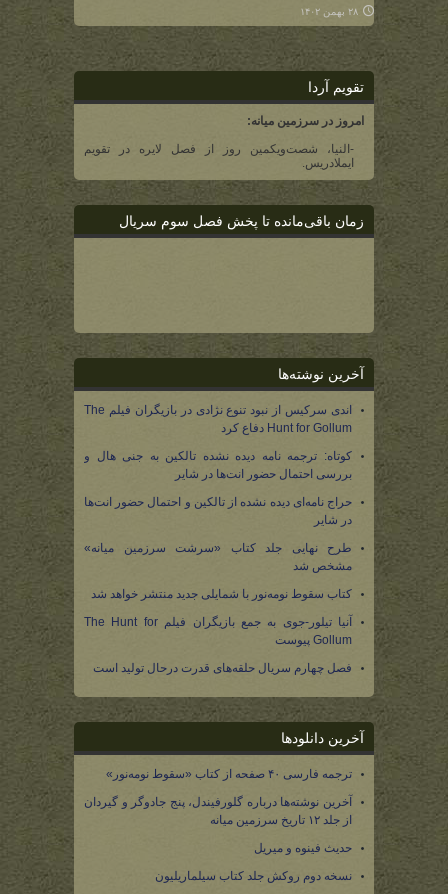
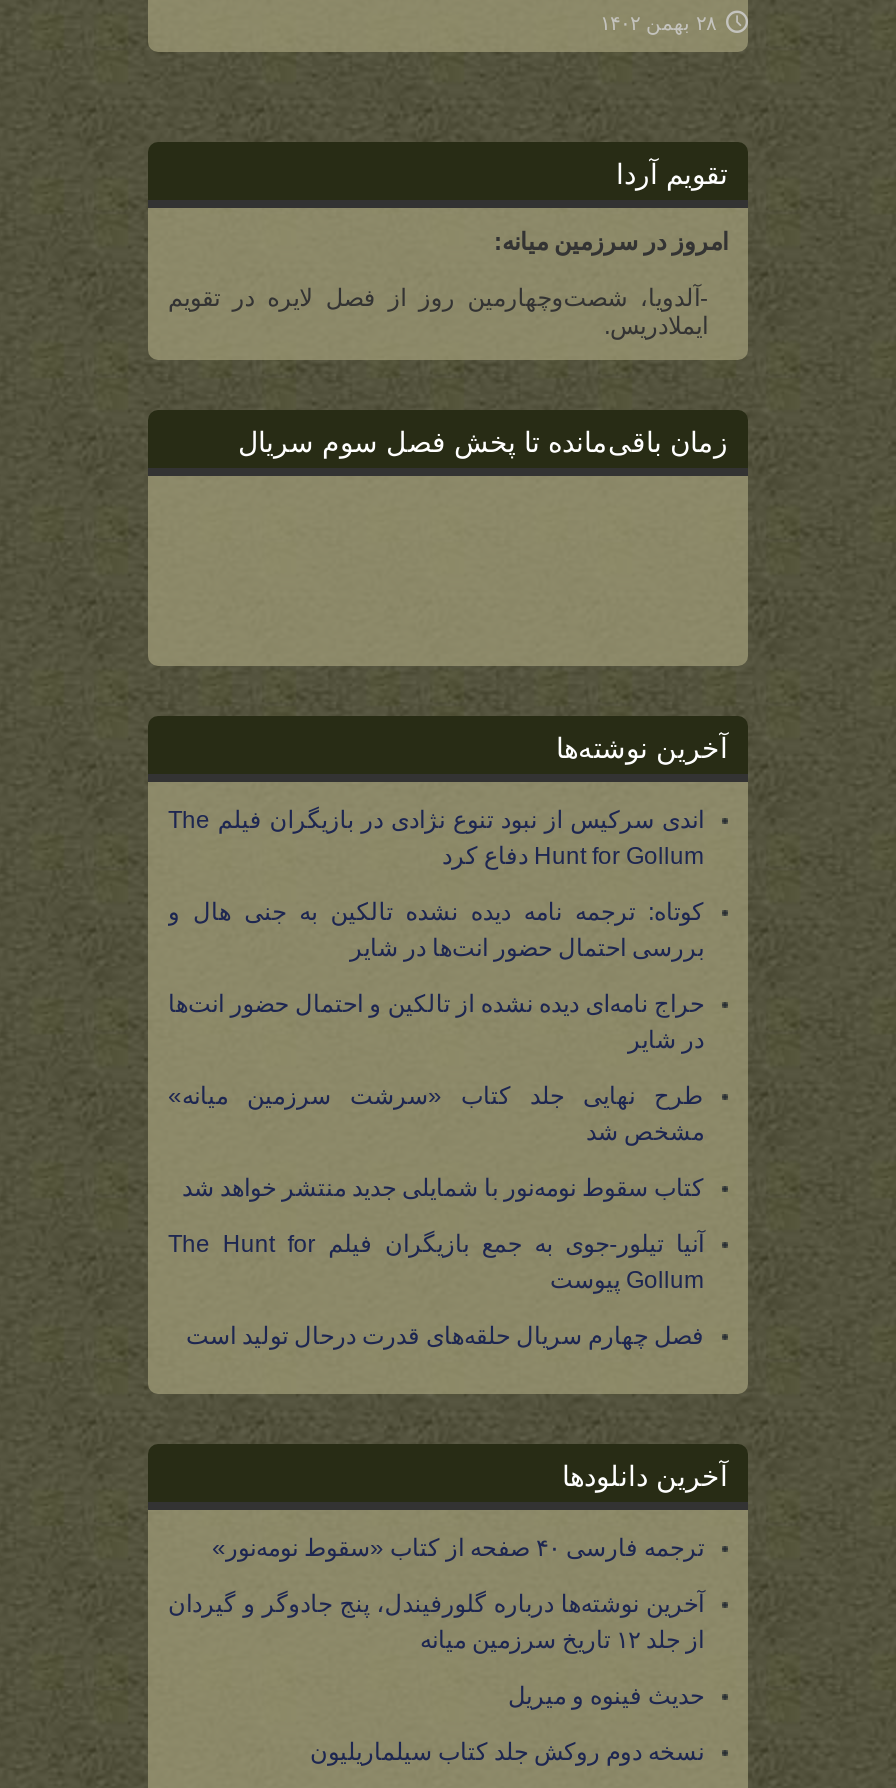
[84,142,354,156] -النیا، شصت‌و‌یکمین روز از فصل لایره در تقویم -> [168,284,708,312] -آلدویا، شصت‌و‌چهارمین روز از فصل لایره در تقویم

